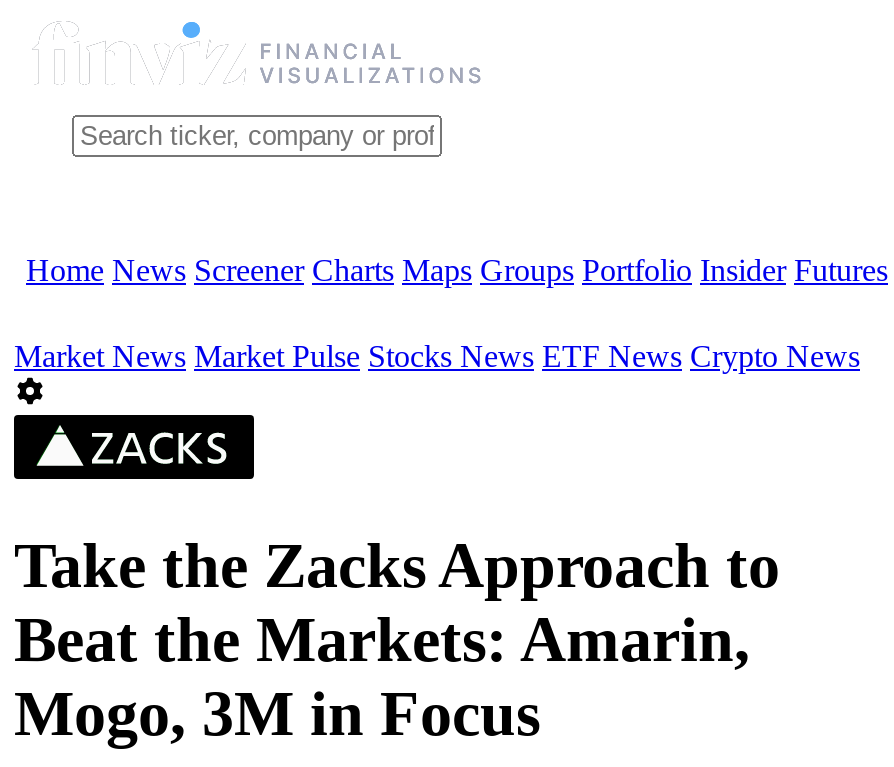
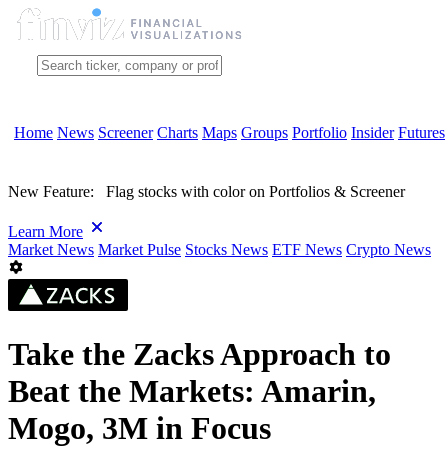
none -> [8,183,405,240] New Feature: Flag stocks with color on Portfolios & Screener | Learn More

